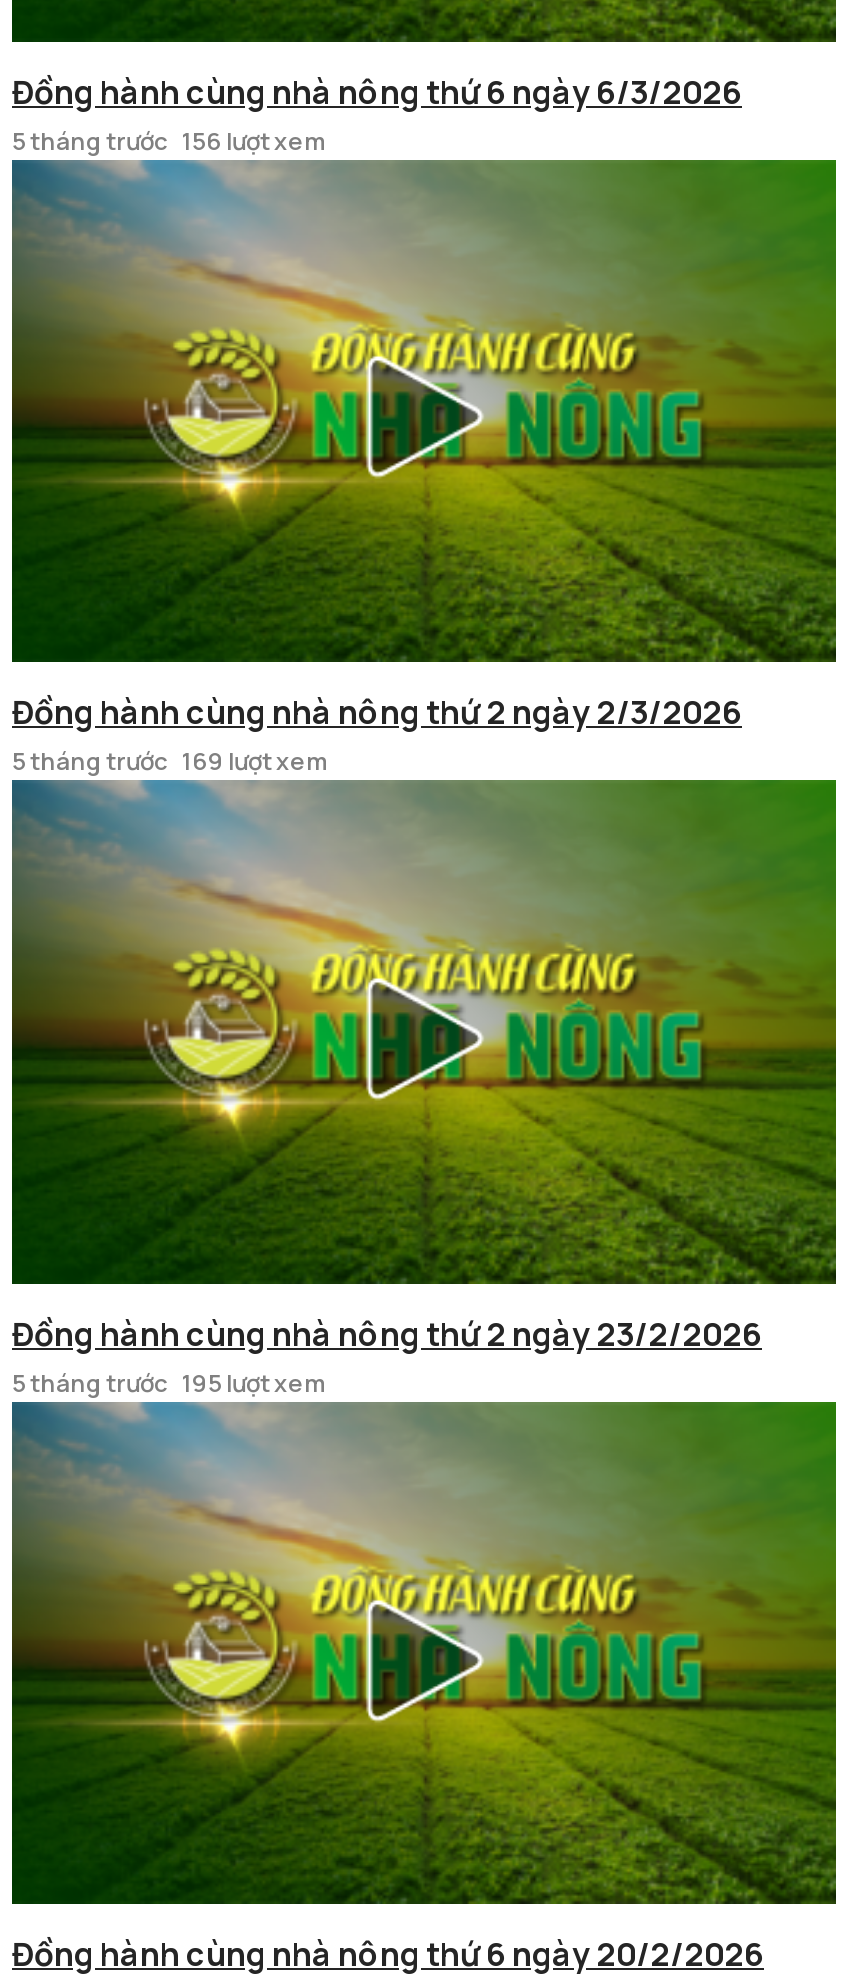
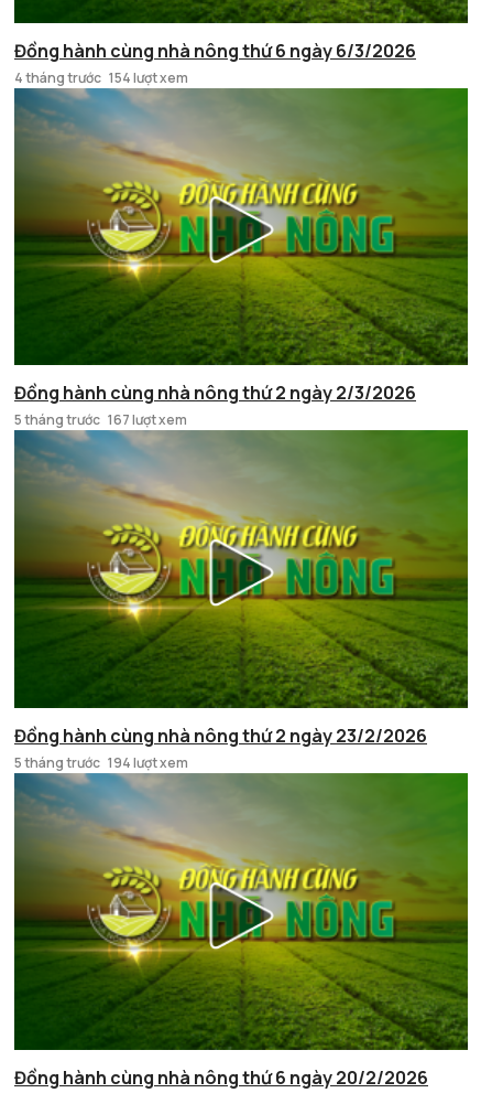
[12,123,326,157] 5 tháng trước 156 lượt xem -> [14,68,188,87] 4 tháng trước 154 lượt xem
[12,744,328,778] 5 tháng trước 169 lượt xem -> [14,411,187,429] 5 tháng trước 167 lượt xem
[12,1366,326,1400] 5 tháng trước 195 lượt xem -> [14,753,188,772] 5 tháng trước 194 lượt xem

